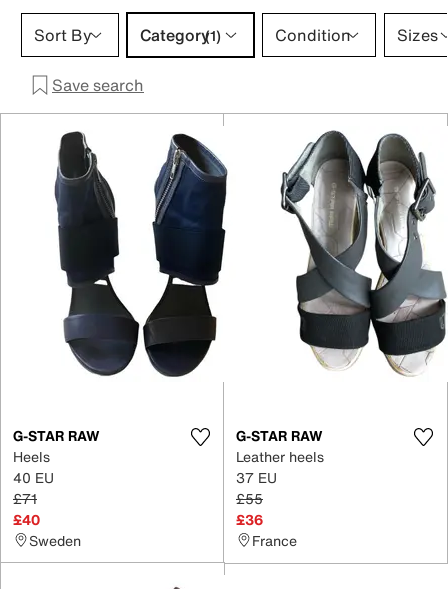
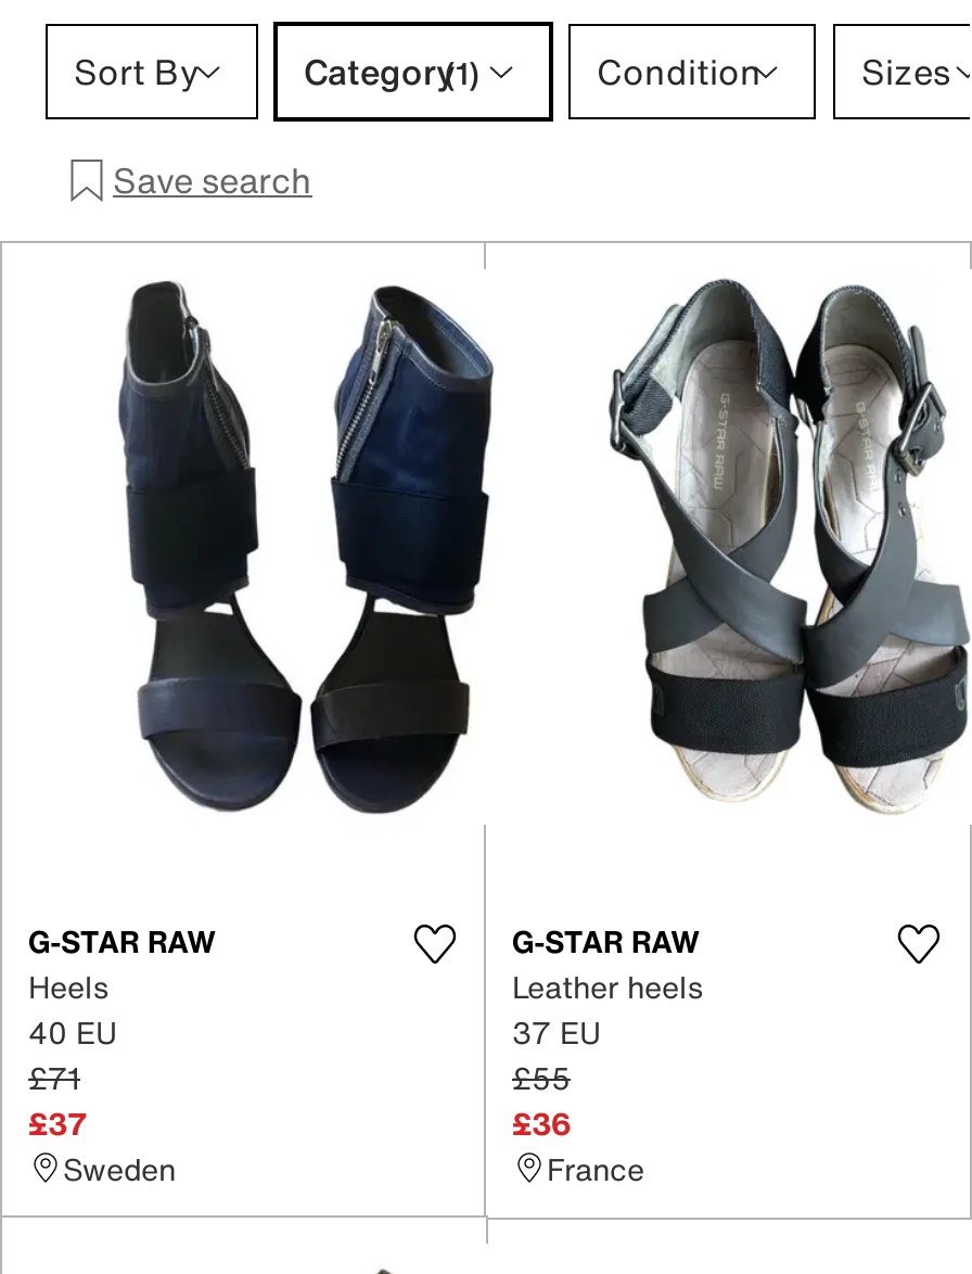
[13,508,40,529] £40 -> [28,1099,87,1145] £37

